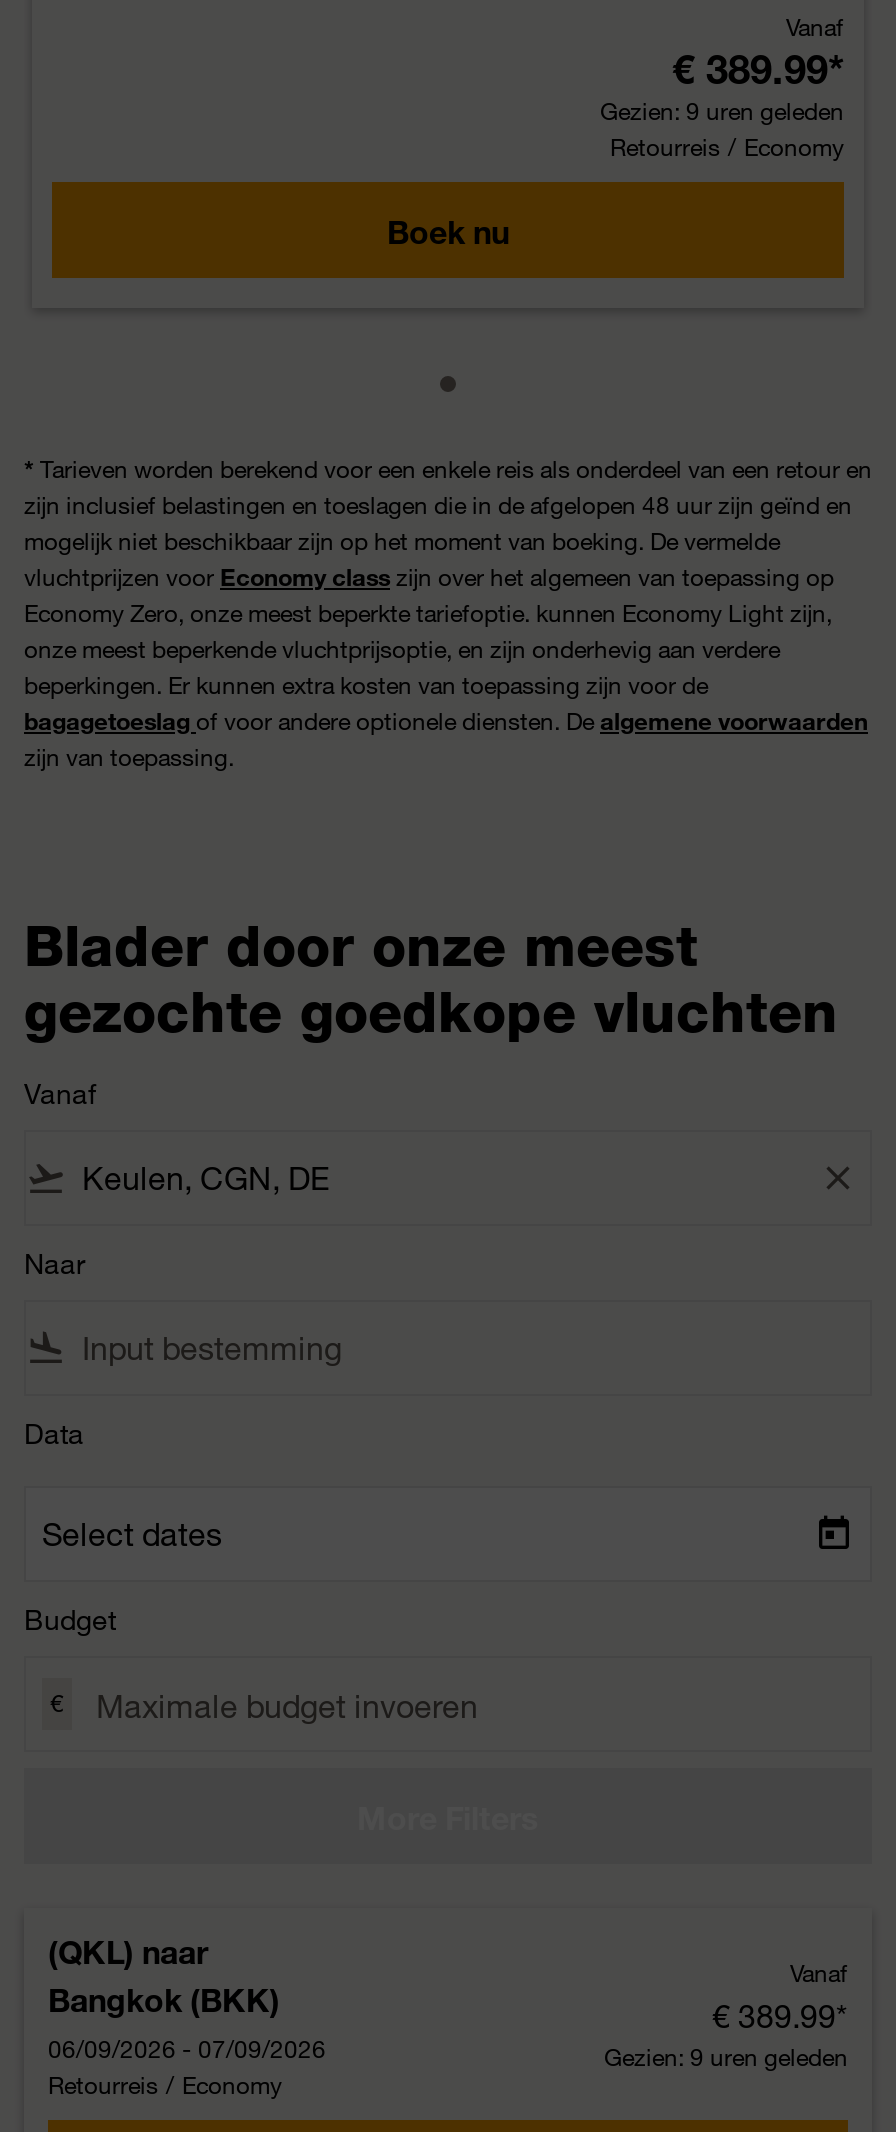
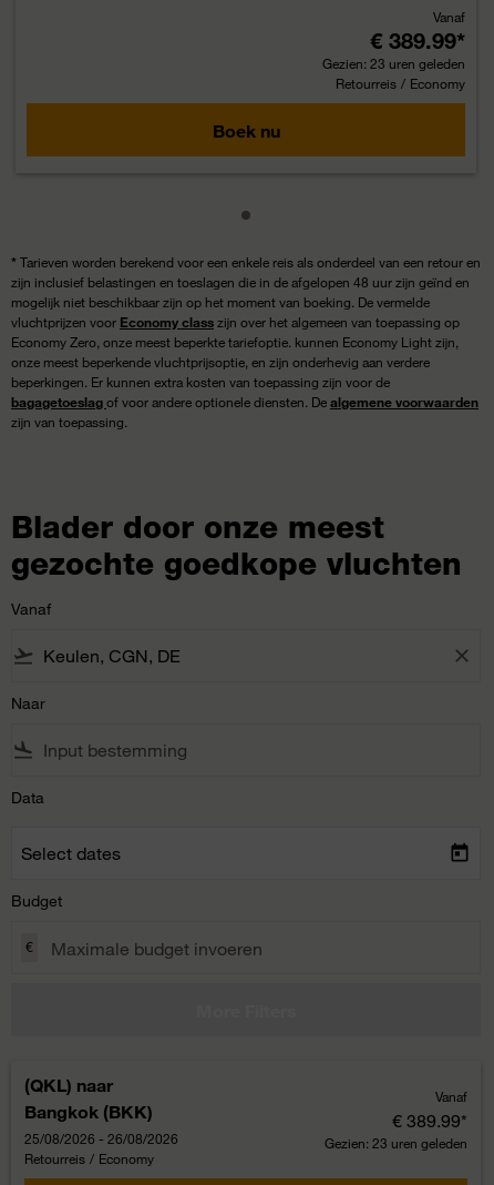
[600,96,844,126] Gezien: 9 uren geleden -> [322,55,465,72] Gezien: 23 uren geleden
[48,2034,326,2064] 06/09/2026 - 07/09/2026 -> [24,1131,178,1147] 25/08/2026 - 26/08/2026
[604,2042,848,2072] Gezien: 9 uren geleden -> [325,1135,467,1152] Gezien: 23 uren geleden

